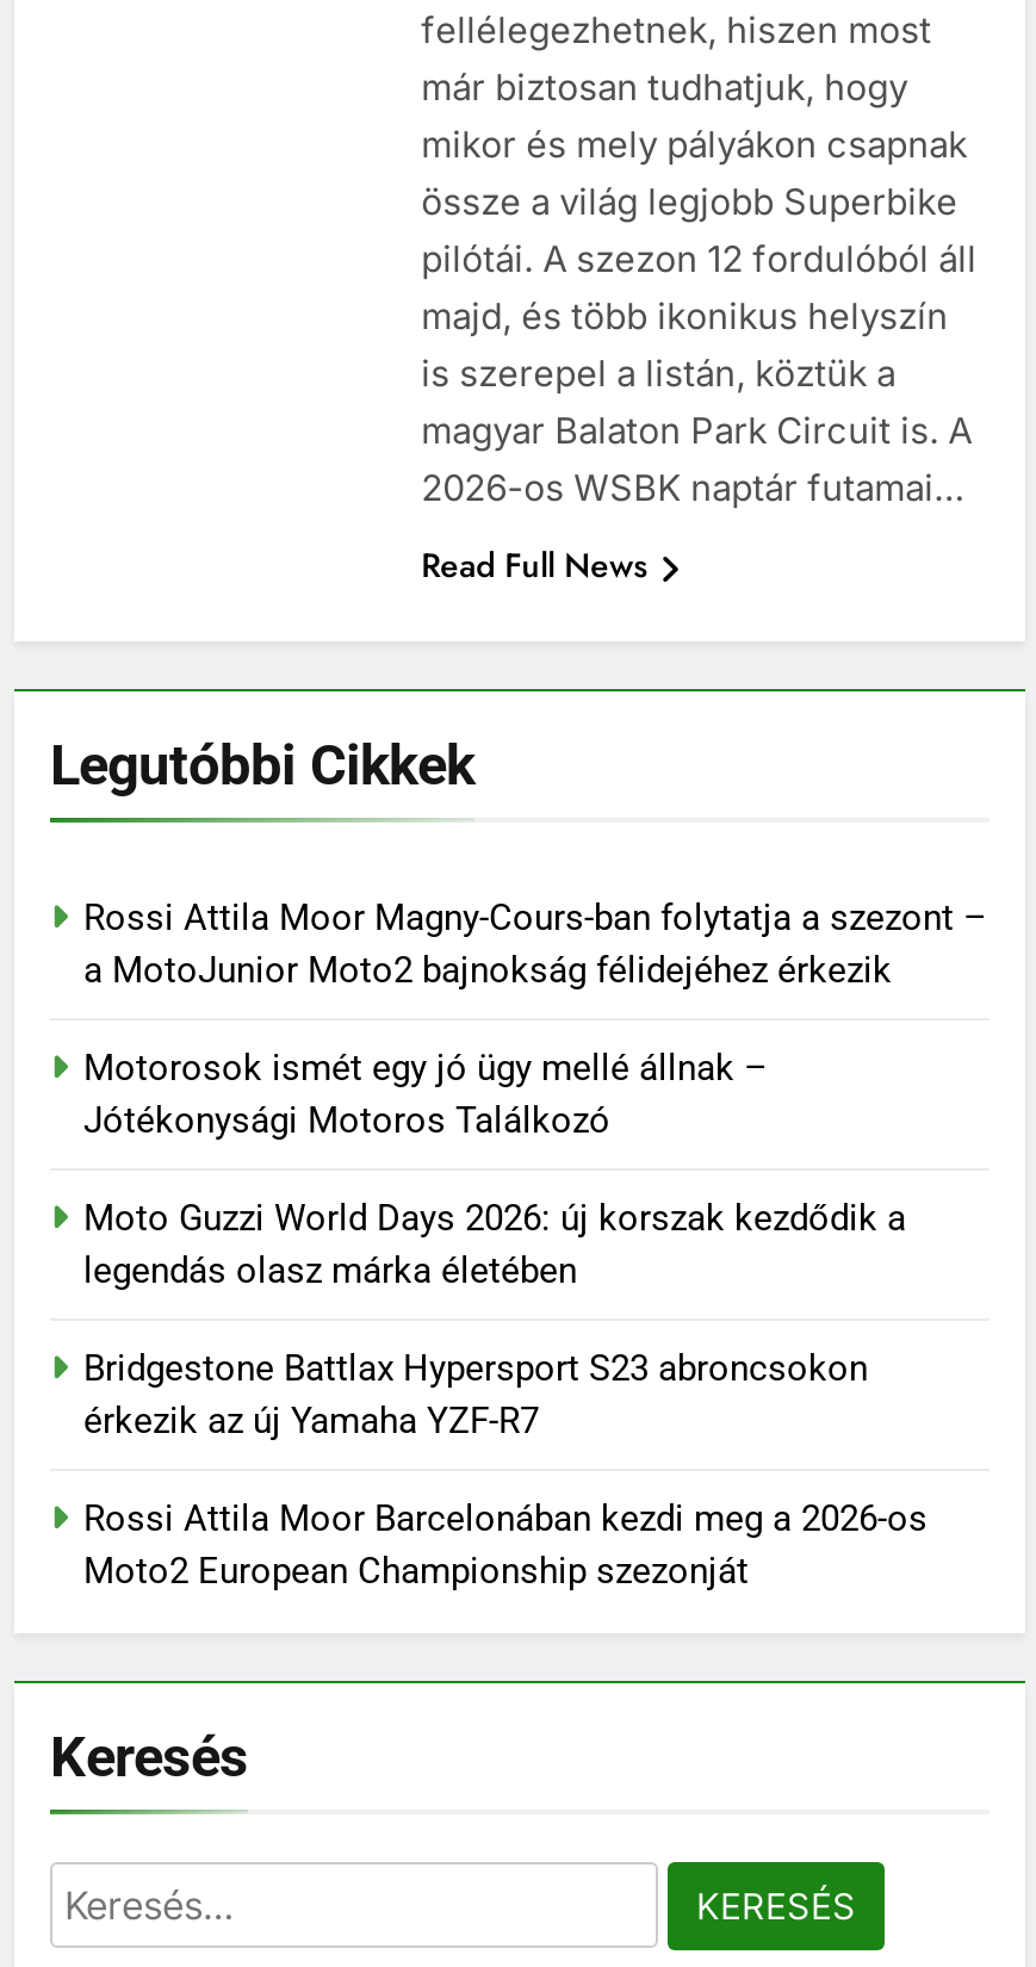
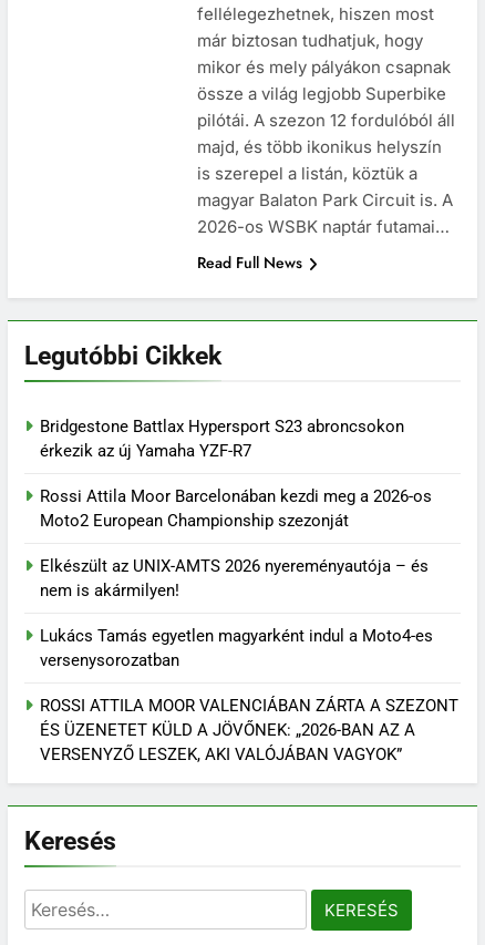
[83,896,987,1292] Rossi Attila Moor Magny-Cours-ban folytatja a szezont – | a MotoJunior Moto2 bajnokság félidejéhez érkezik | Motorosok ismét egy jó ügy mellé állnak – | Jótékonysági Motoros Találkozó | Moto Guzzi World Days 2026: új korszak kezdődik a | legendás olasz márka életében -> none
moved [83,1347,928,1592] -> [40,416,432,530]: Bridgestone Battlax Hypersport S23 abroncsokon | érkezik az új Yamaha YZF-R7 | Rossi Attila Moor Barcelonában kezdi meg a 2026-os | Moto2 European Championship szezonját
none -> [40,556,458,764] Elkészült az UNIX-AMTS 2026 nyereményautója – és | nem is akármilyen! | Lukács Tamás egyetlen magyarként indul a Moto4-es | versenysorozatban | ROSSI ATTILA MOOR VALENCIÁBAN ZÁRTA A SZEZONT | ÉS ÜZENETET KÜLD A JÖVŐNEK: „2026-BAN AZ A | VERSENYZŐ LESZEK, AKI VALÓJÁBAN VAGYOK”

